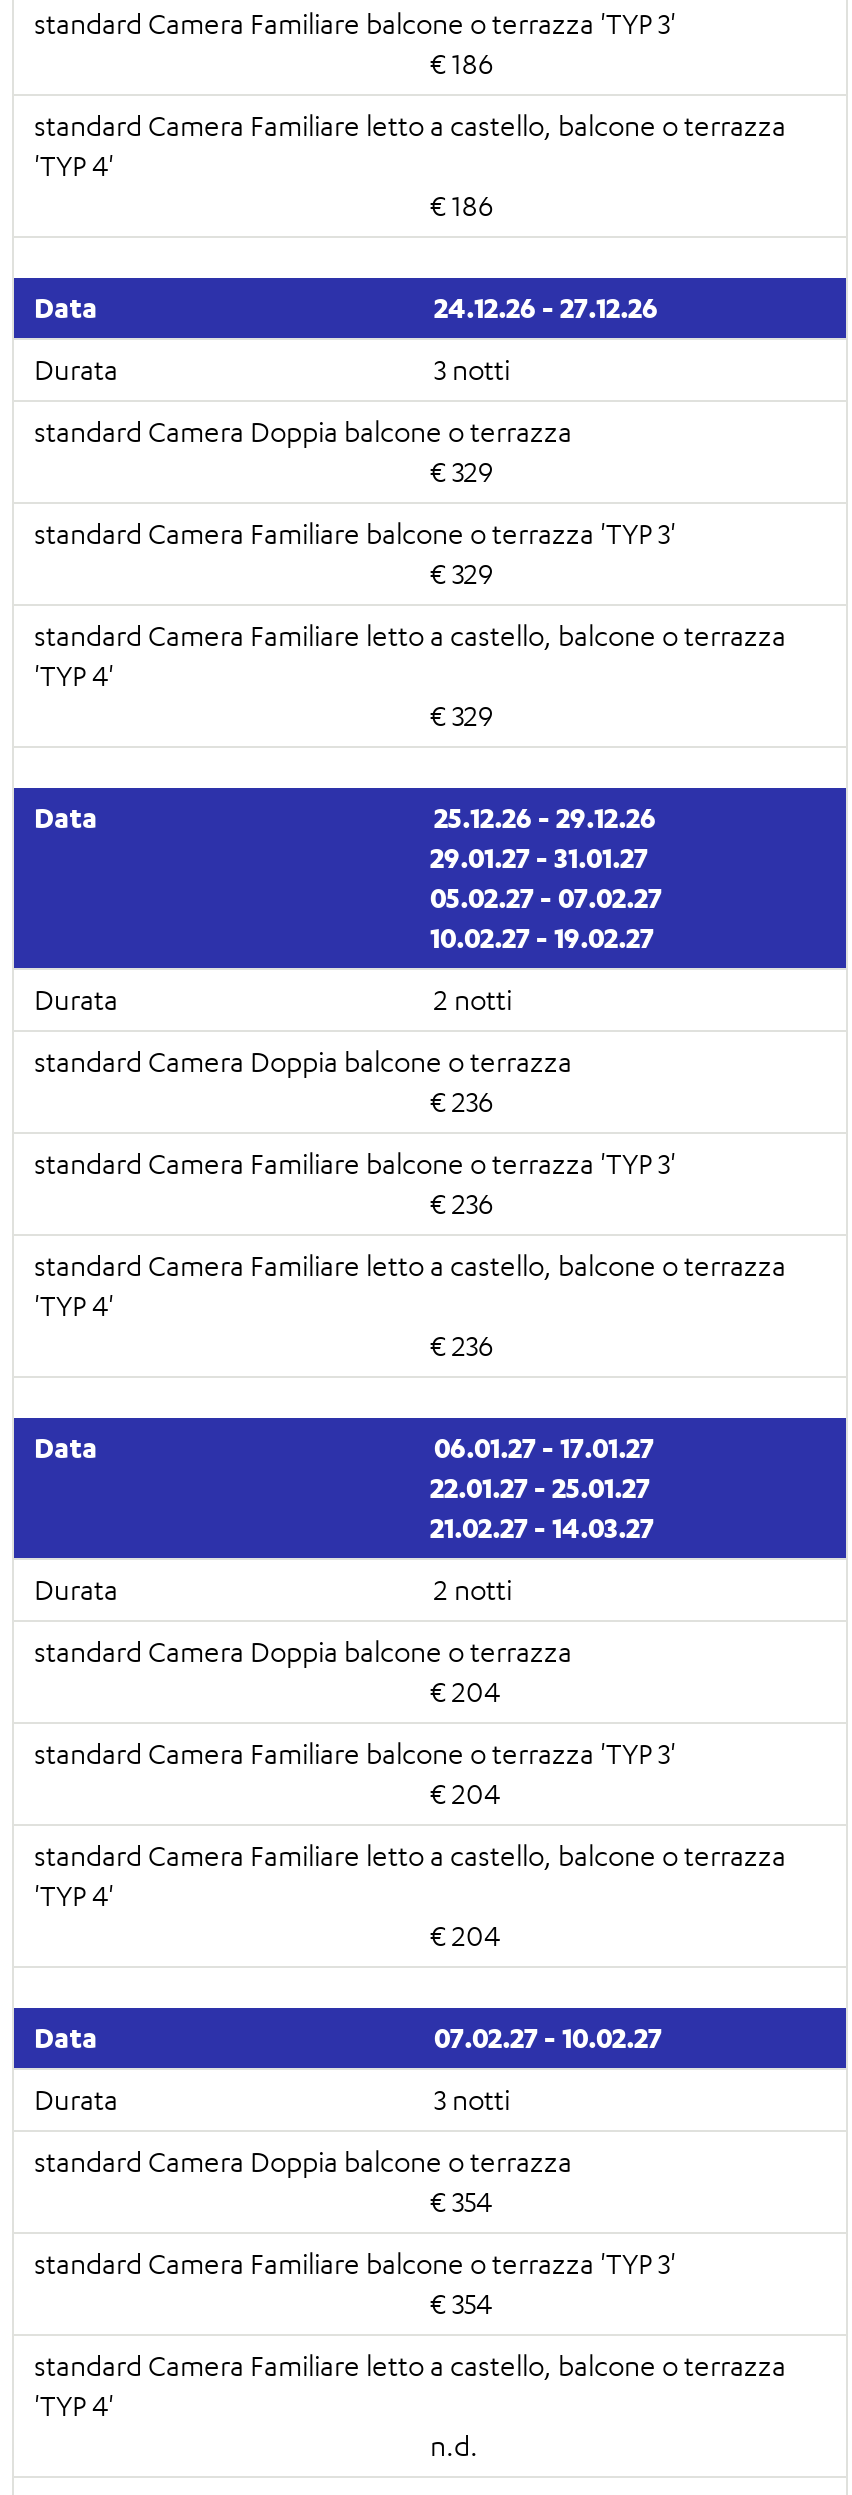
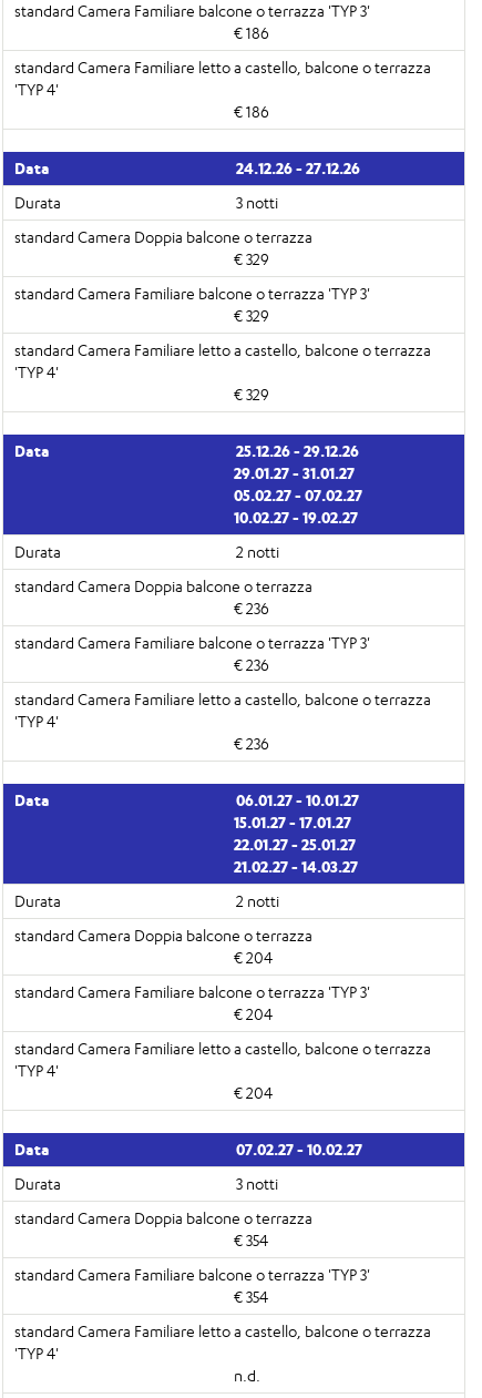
[434,1431,654,1465] 06.01.27 - 17.01.27 -> [234,791,359,832] 06.01.27 - 10.01.27 | 15.01.27 - 17.01.27

